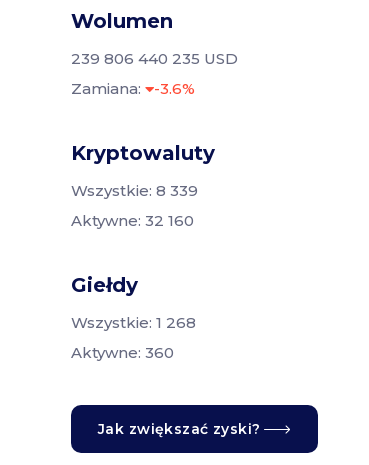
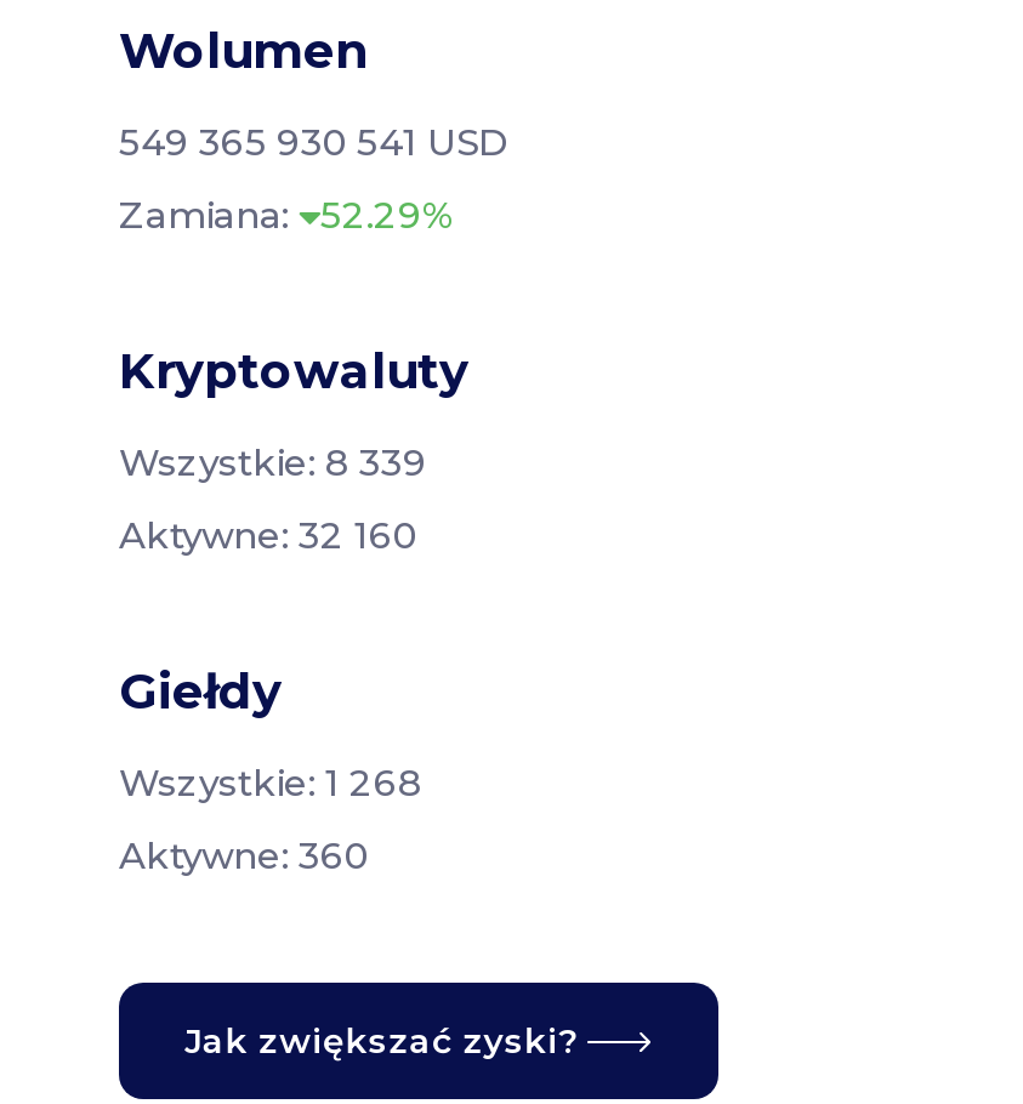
[71,49,238,68] 239 806 440 235 USD -> [119,119,510,165] 549 365 930 541 USD
[71,79,195,98] Zamiana: -3.6% -> [119,191,454,238] Zamiana: 52.29%

